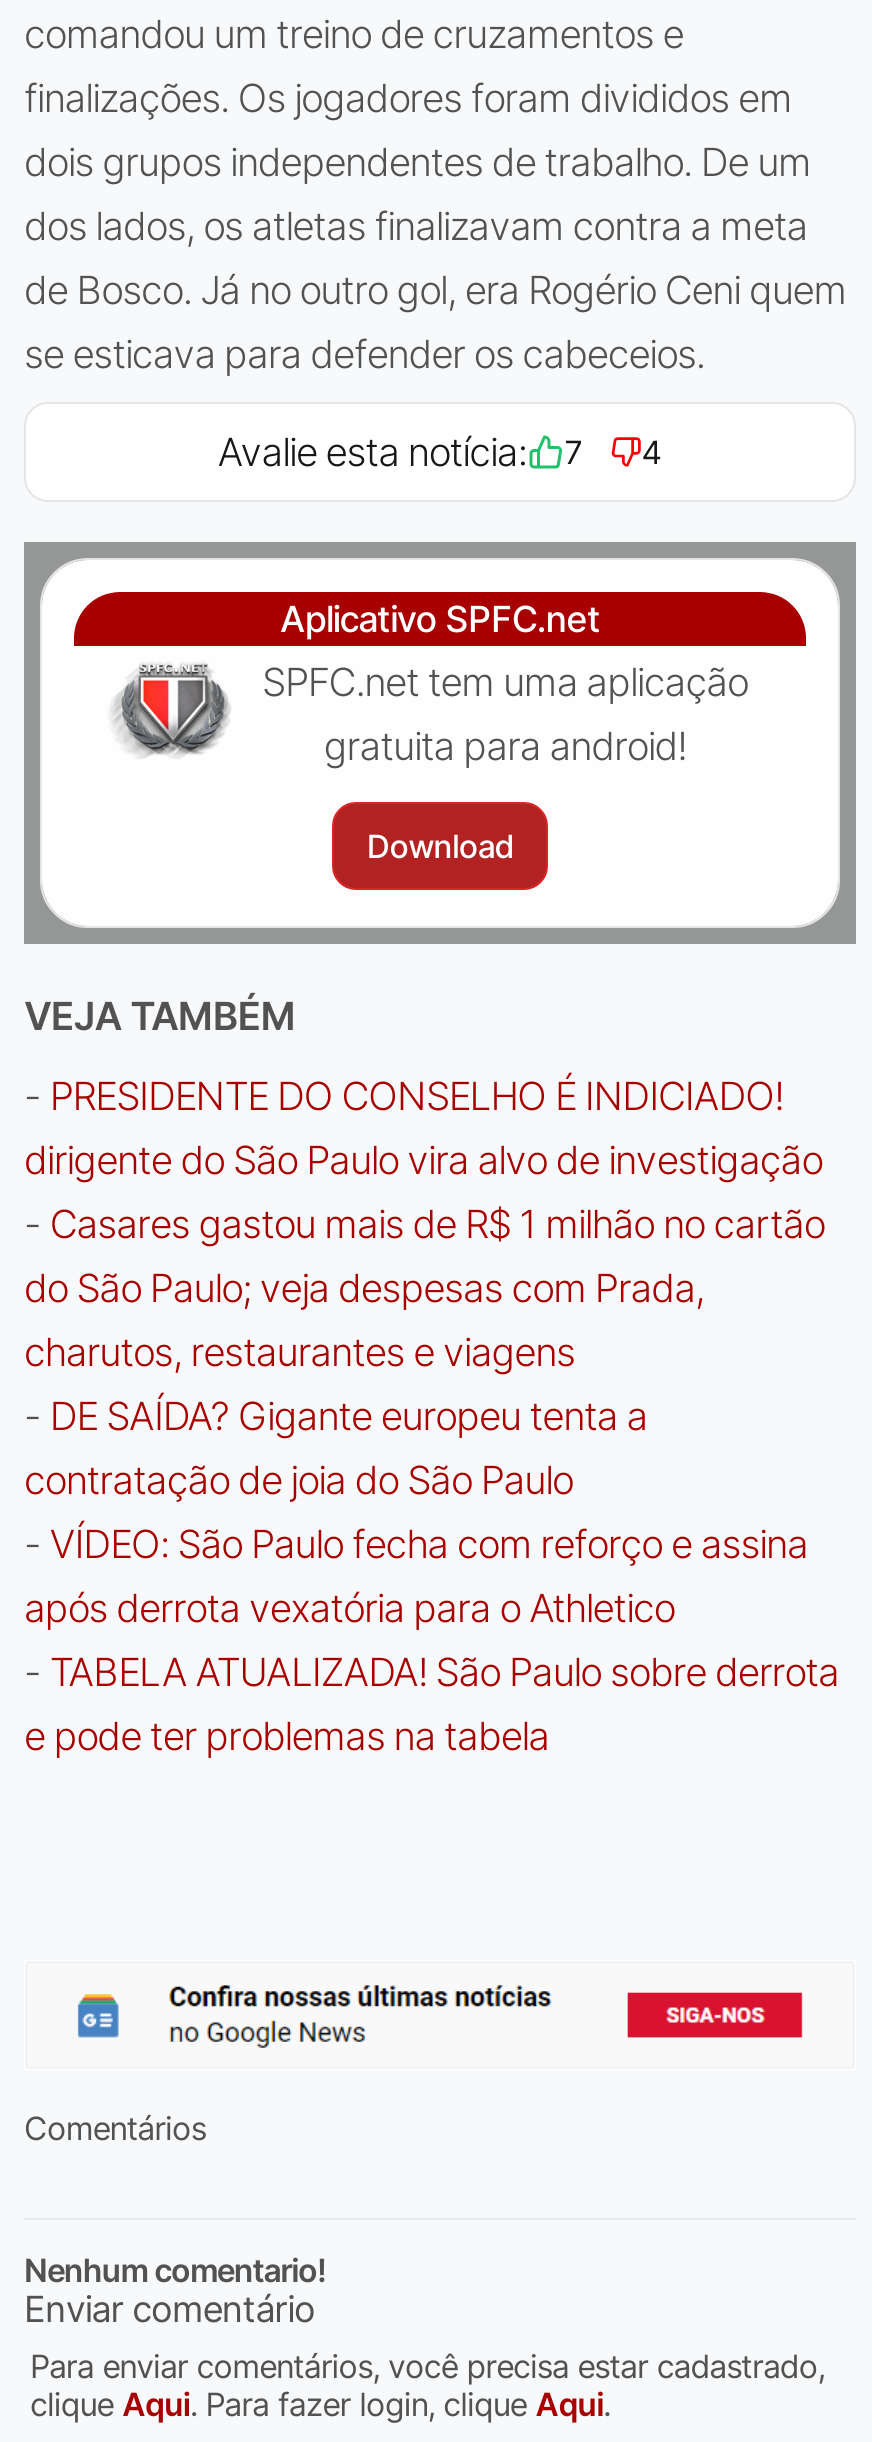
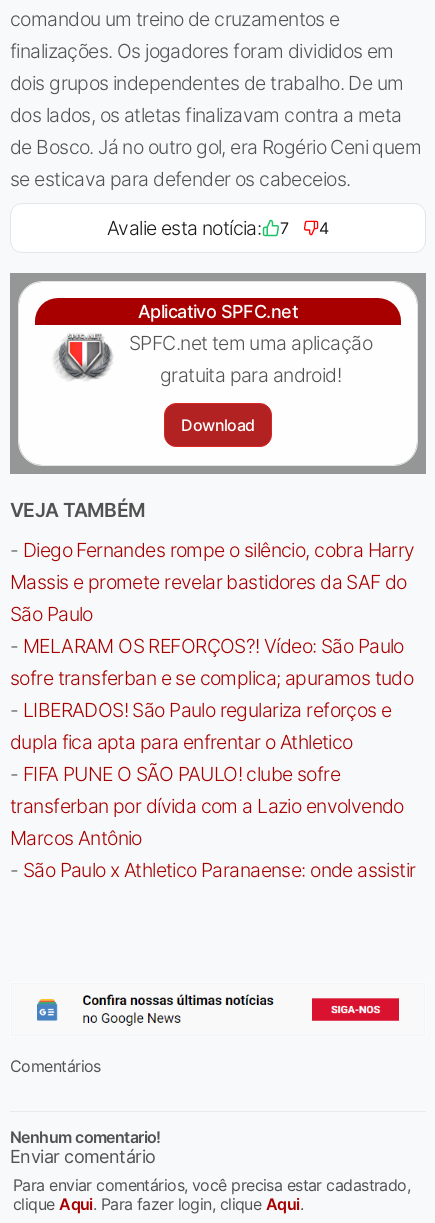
[24,1071,839,1759] - PRESIDENTE DO CONSELHO É INDICIADO! | dirigente do São Paulo vira alvo de investigação | - Casares gastou mais de R$ 1 milhão no cartão | do São Paulo; veja despesas com Prada, | charutos, restaurantes e viagens | - DE SAÍDA? Gigante europeu tenta a | contratação de joia do São Paulo | - VÍDEO: São Paulo fecha com reforço e assina | após derrota vexatória para o Athletico | - TABELA ATUALIZADA! São Paulo sobre derrota | e pode ter problemas na tabela -> [10,538,415,882] - Diego Fernandes rompe o silêncio, cobra Harry | Massis e promete revelar bastidores da SAF do | São Paulo | - MELARAM OS REFORÇOS?! Vídeo: São Paulo | sofre transferban e se complica; apuramos tudo | - LIBERADOS! São Paulo regulariza reforços e | dupla fica apta para enfrentar o Athletico | - FIFA PUNE O SÃO PAULO! clube sofre | transferban por dívida com a Lazio envolvendo | Marcos Antônio | - São Paulo x Athletico Paranaense: onde assistir

